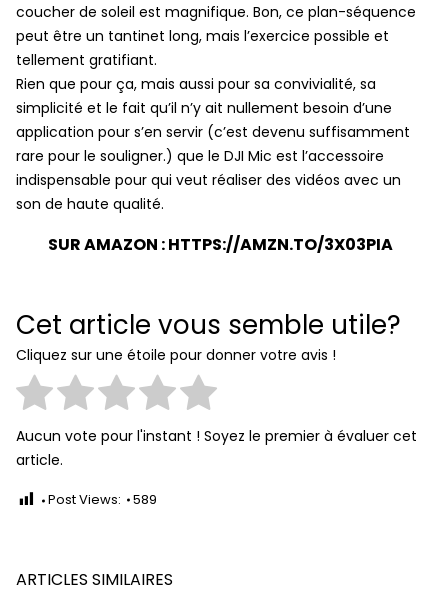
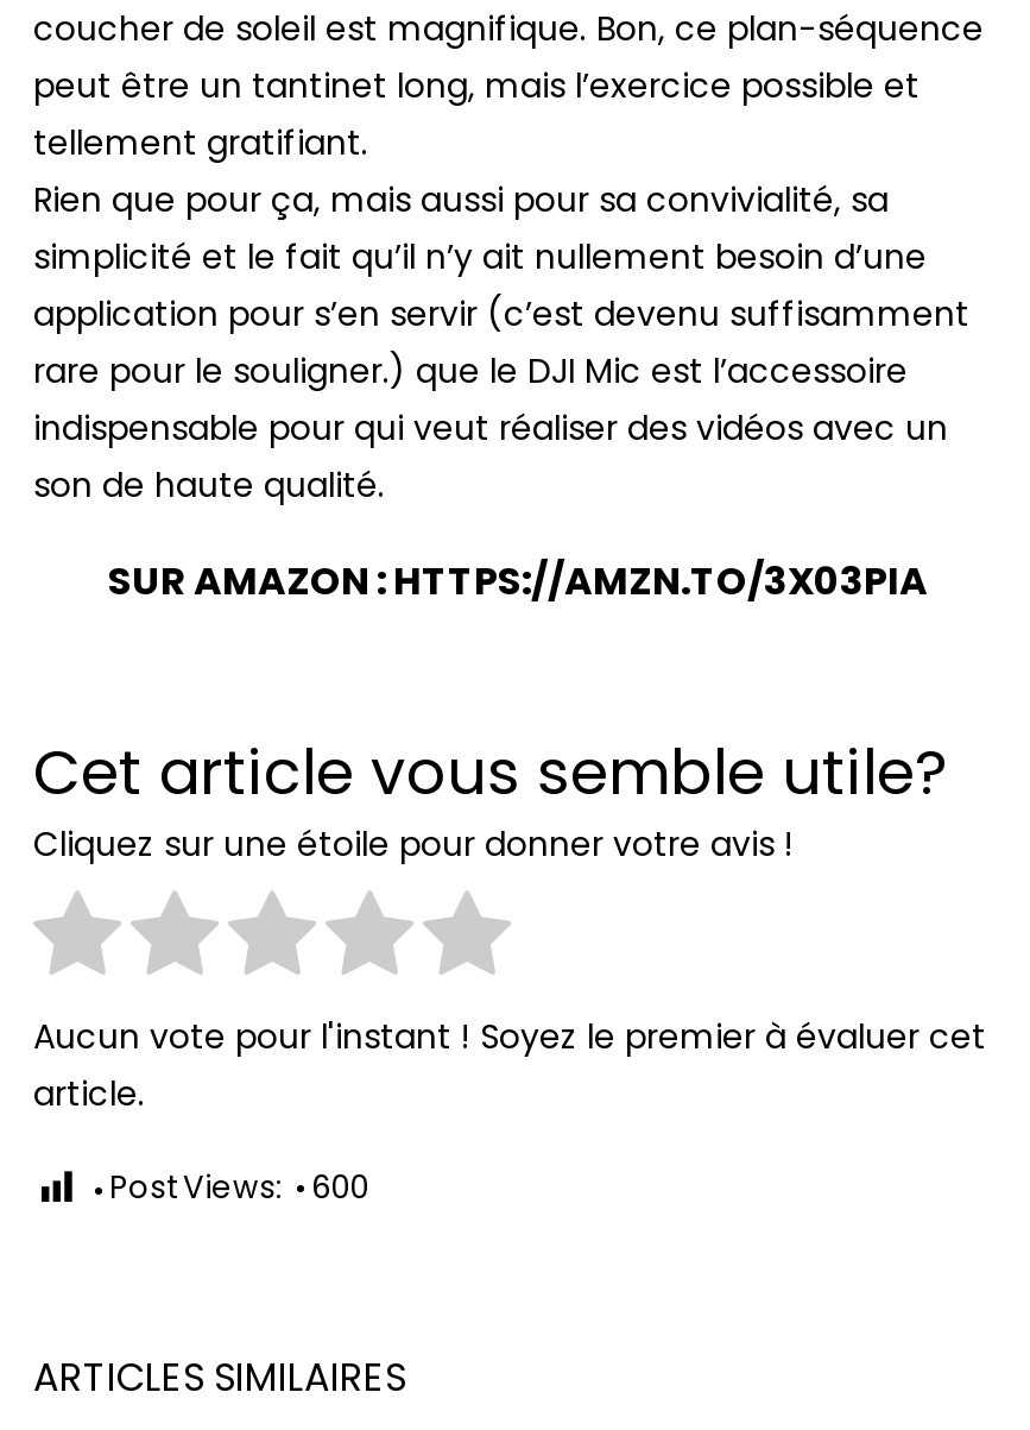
[48,490,157,509] Post Views: 589 -> [109,1165,368,1211] Post Views: 600

